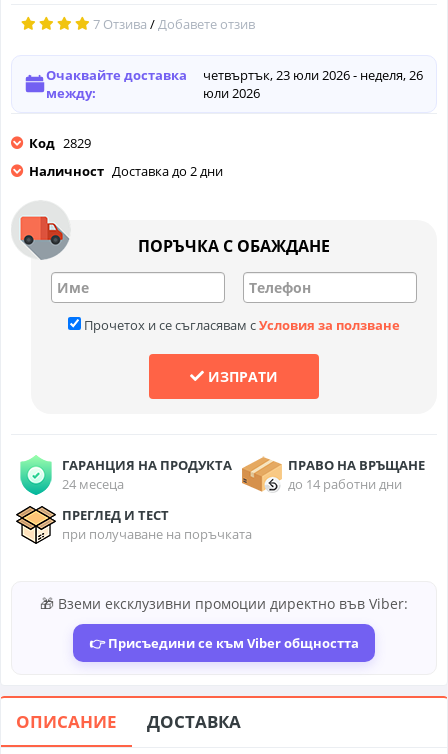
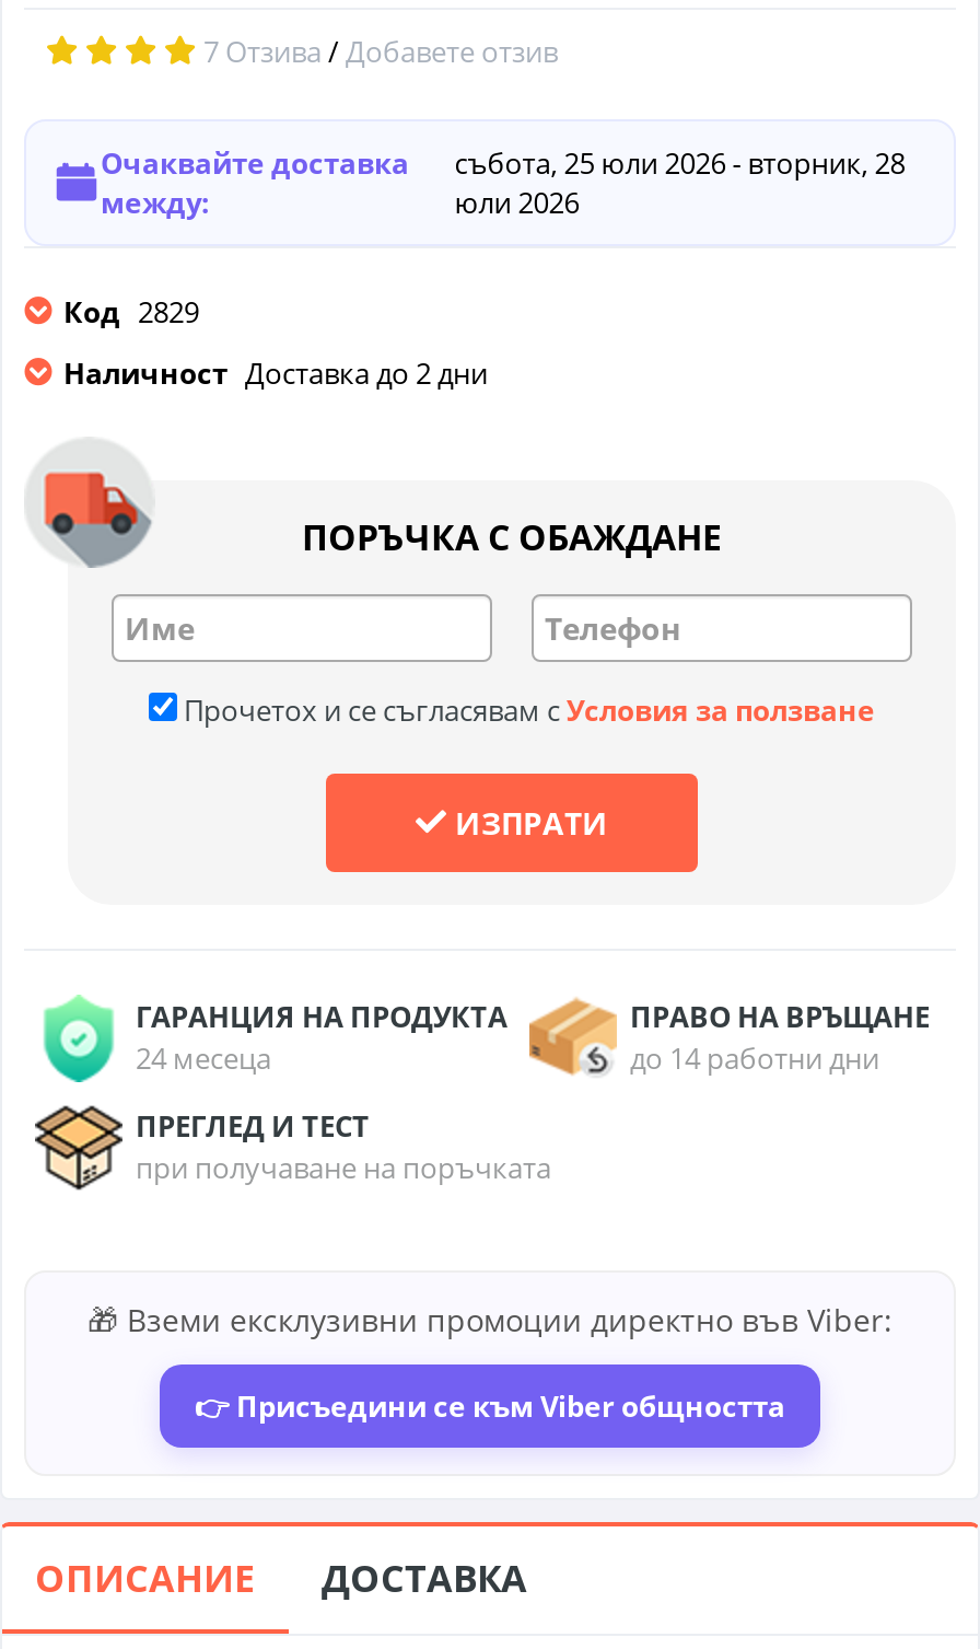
[203,66,423,84] четвъртък, 23 юли 2026 - неделя, 26 -> [454,143,905,183] събота, 25 юли 2026 - вторник, 28

